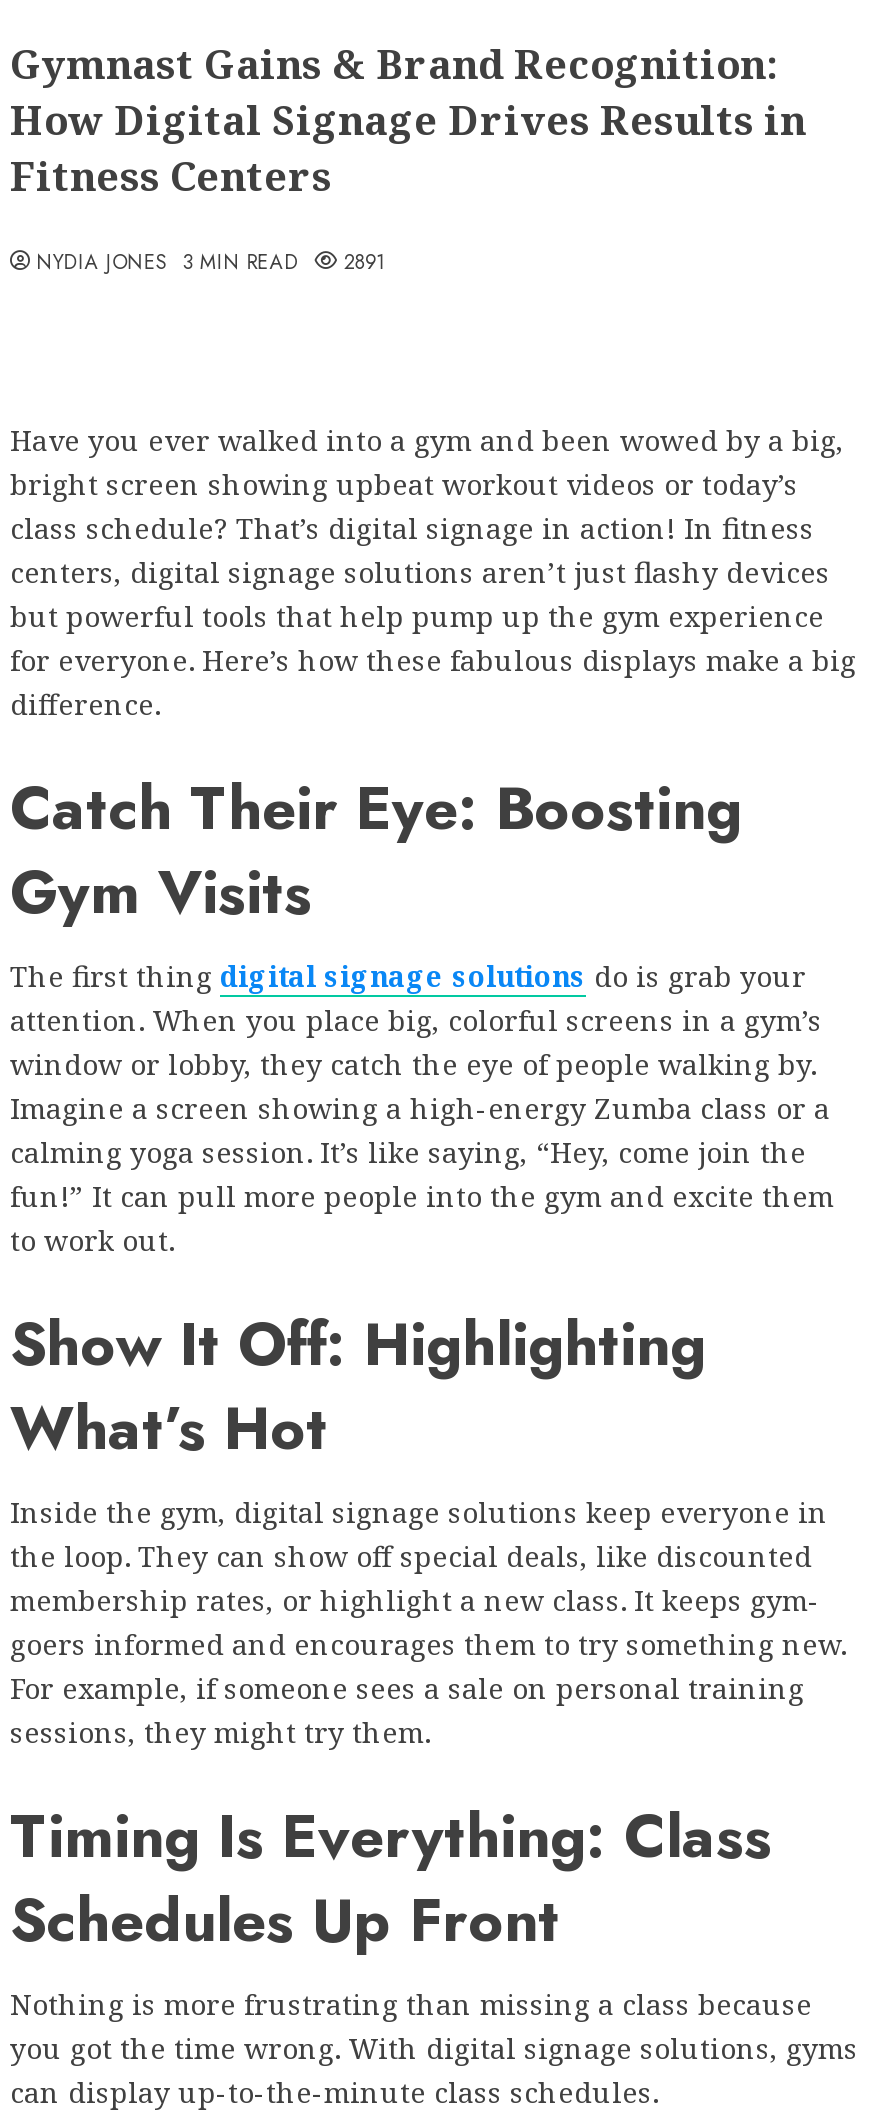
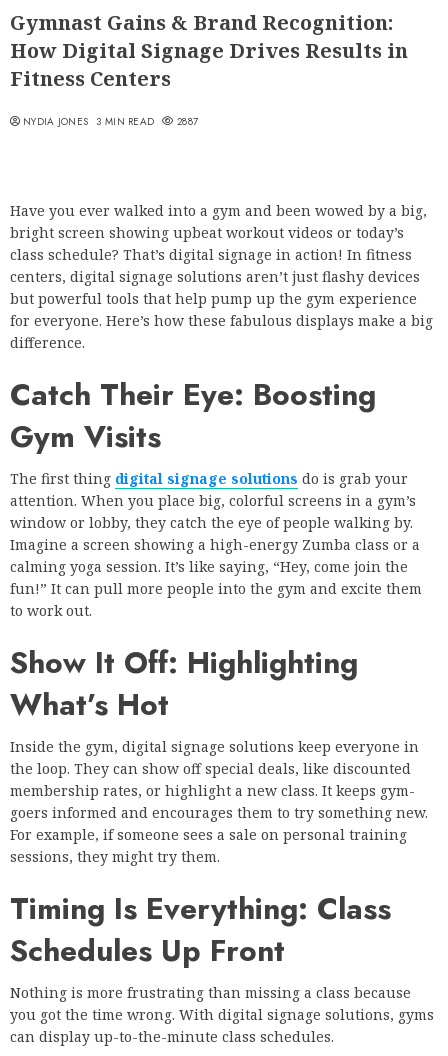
[36,248,384,278] NYDIA JONES 3 MIN READ 2891 -> [23,114,198,129] NYDIA JONES 3 MIN READ 2887

